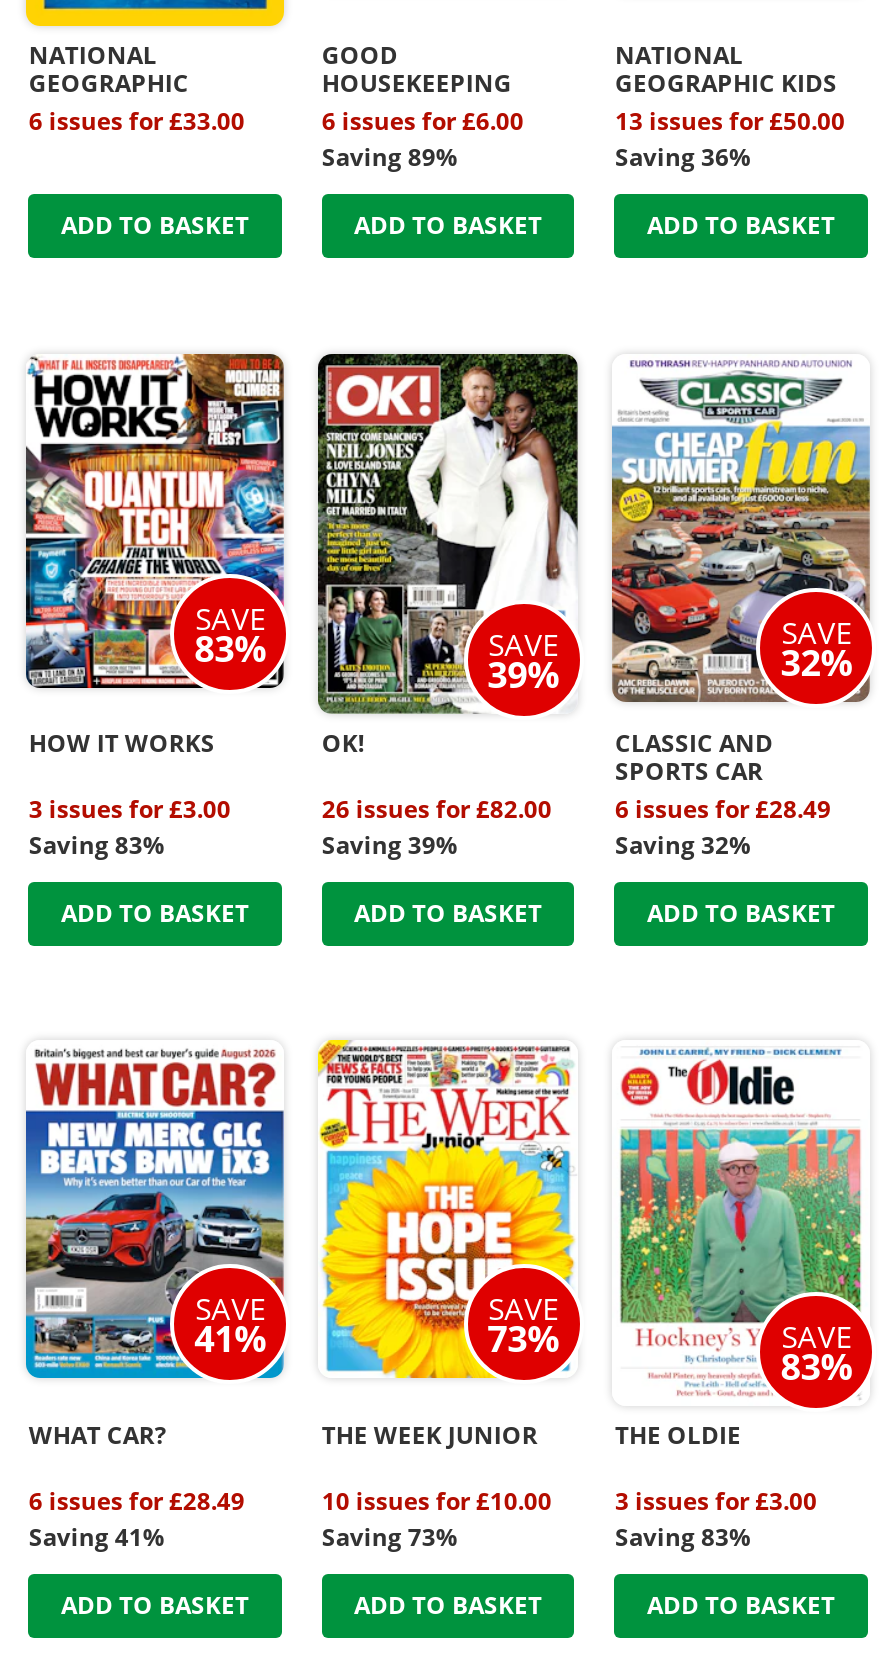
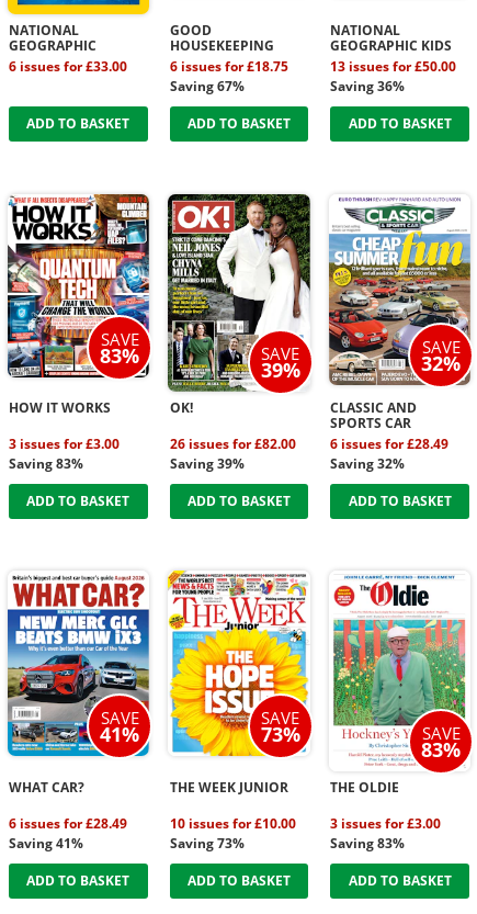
[322,105,524,139] 6 issues for £6.00 -> [170,57,288,76] 6 issues for £18.75
[322,141,458,175] Saving 89% -> [170,77,244,96] Saving 67%

